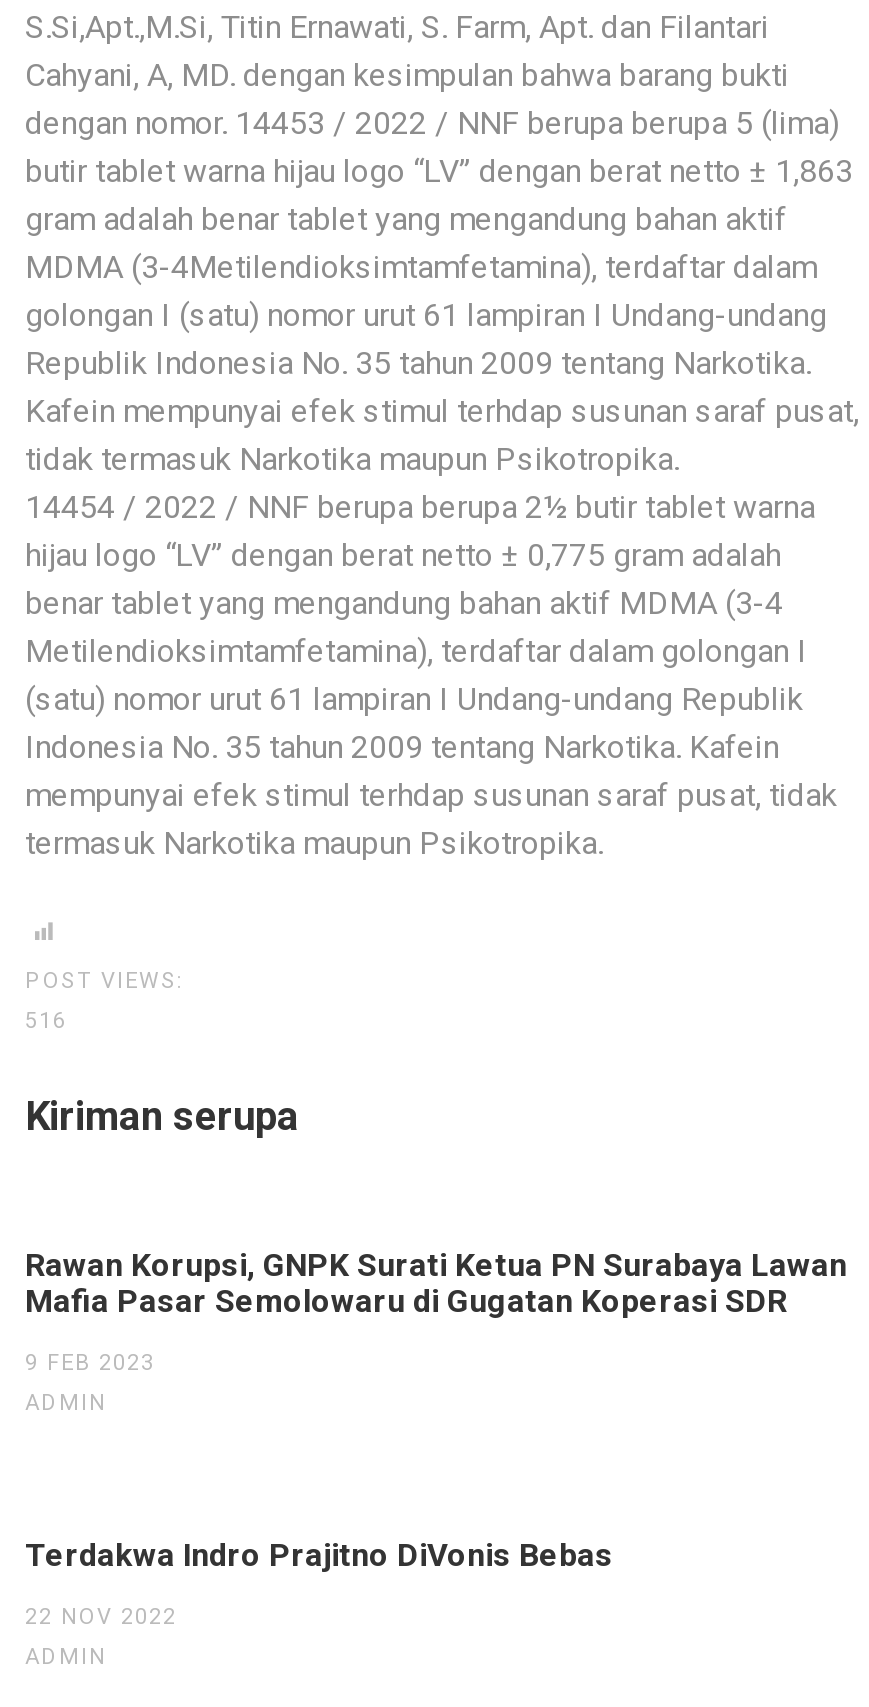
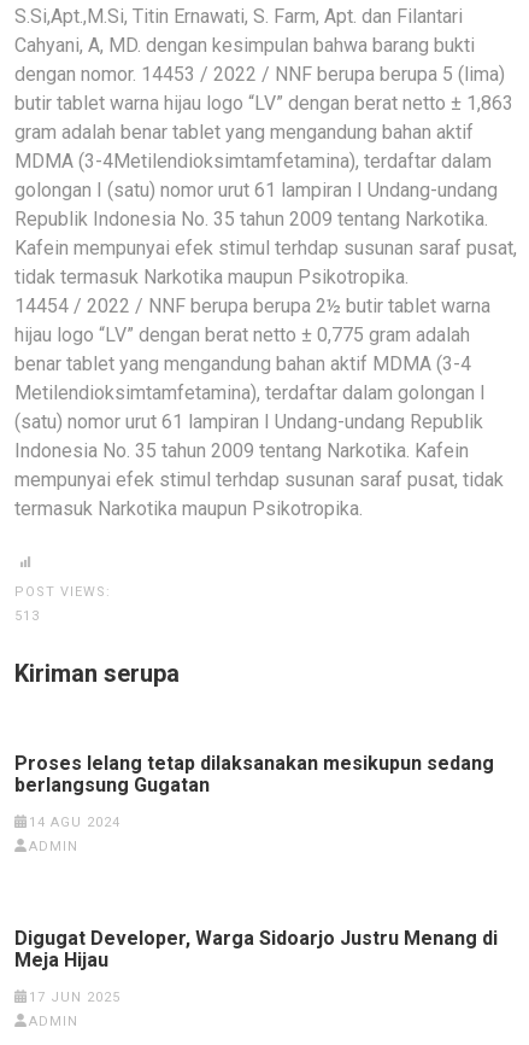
[25,1007,67,1033] 516 -> [14,608,40,623] 513
[25,1245,847,1319] Rawan Korupsi, GNPK Surati Ketua PN Surabaya Lawan | Mafia Pasar Semolowaru di Gugatan Koperasi SDR -> [14,751,494,796] Proses lelang tetap dilaksanakan mesikupun sedang | berlangsung Gugatan
[25,1349,155,1375] 9 FEB 2023 -> [28,814,120,830] 14 AGU 2024
[25,1535,613,1573] Terdakwa Indro Prajitno DiVonis Bebas -> [14,926,498,971] Digugat Developer, Warga Sidoarjo Justru Menang di | Meja Hijau
[25,1603,177,1629] 22 NOV 2022 -> [28,989,120,1005] 17 JUN 2025

